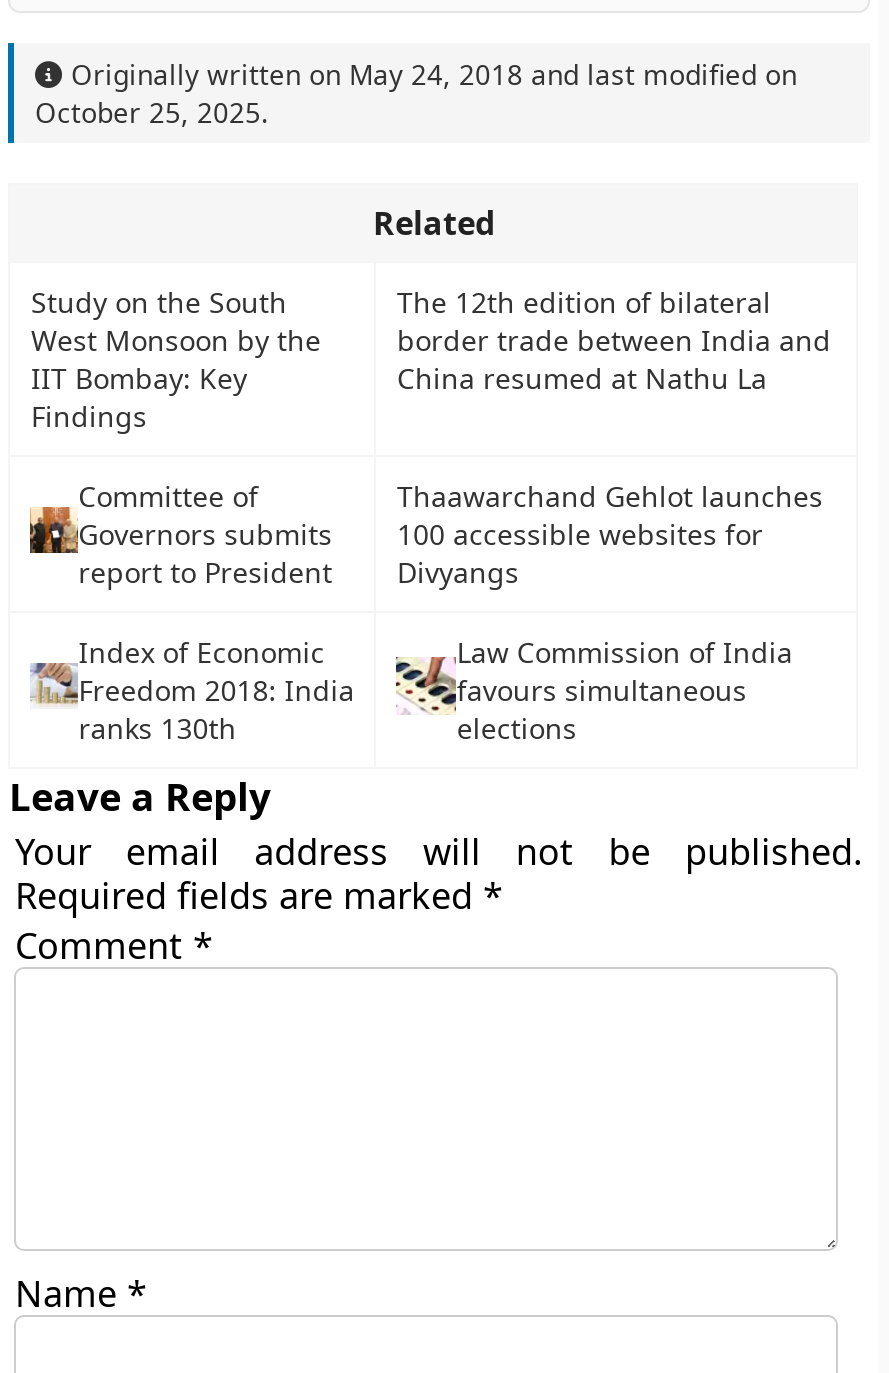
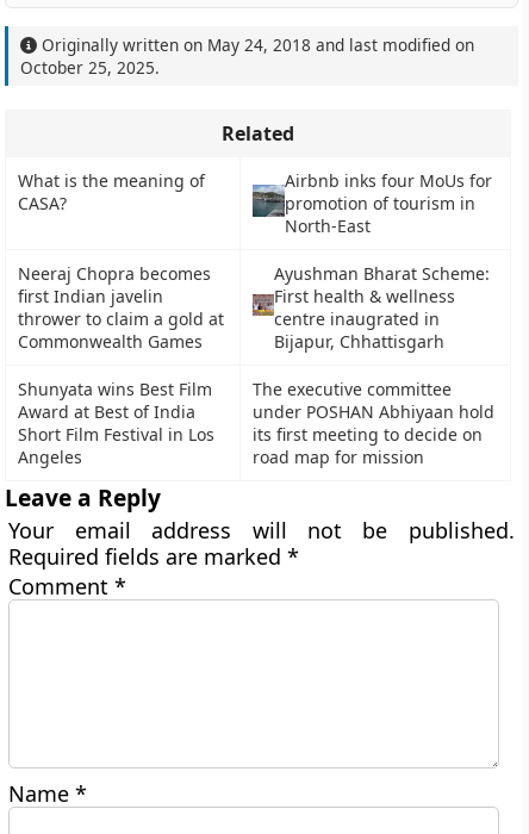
[31,283,321,435] Study on the South | West Monsoon by the | IIT Bombay: Key | Findings -> [18,169,206,214] What is the meaning of | CASA?
[397,283,831,397] The 12th edition of bilateral | border trade between India and | China resumed at Nathu La -> [284,169,491,237] Airbnb inks four MoUs for | promotion of tourism in | North-East
[78,477,332,591] Committee of | Governors submits | report to President -> [18,262,225,353] Neeraj Chopra becomes | first Indian javelin | thrower to claim a gold at | Commonwealth Games
[397,477,823,591] Thaawarchand Gehlot launches | 100 accessible websites for | Divyangs -> [275,262,490,353] Ayushman Bharat Scheme: | First health & wellness | centre inaugrated in | Bijapur, Chhattisgarh
[79,633,355,747] Index of Economic | Freedom 2018: India | ranks 130th -> [18,378,215,468] Shunyata wins Best Film | Award at Best of India | Short Film Festival in Los | Angeles
[457,633,793,747] Law Commission of India | favours simultaneous | elections -> [253,378,495,468] The executive committee | under POSHAN Abhiyaan hold | its first meeting to decide on | road map for mission

